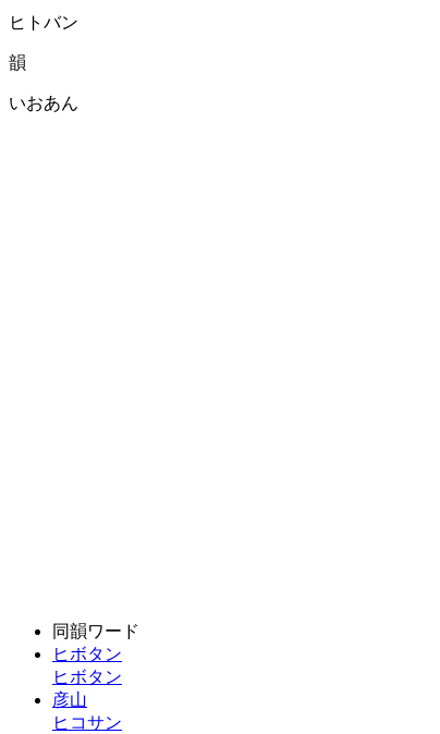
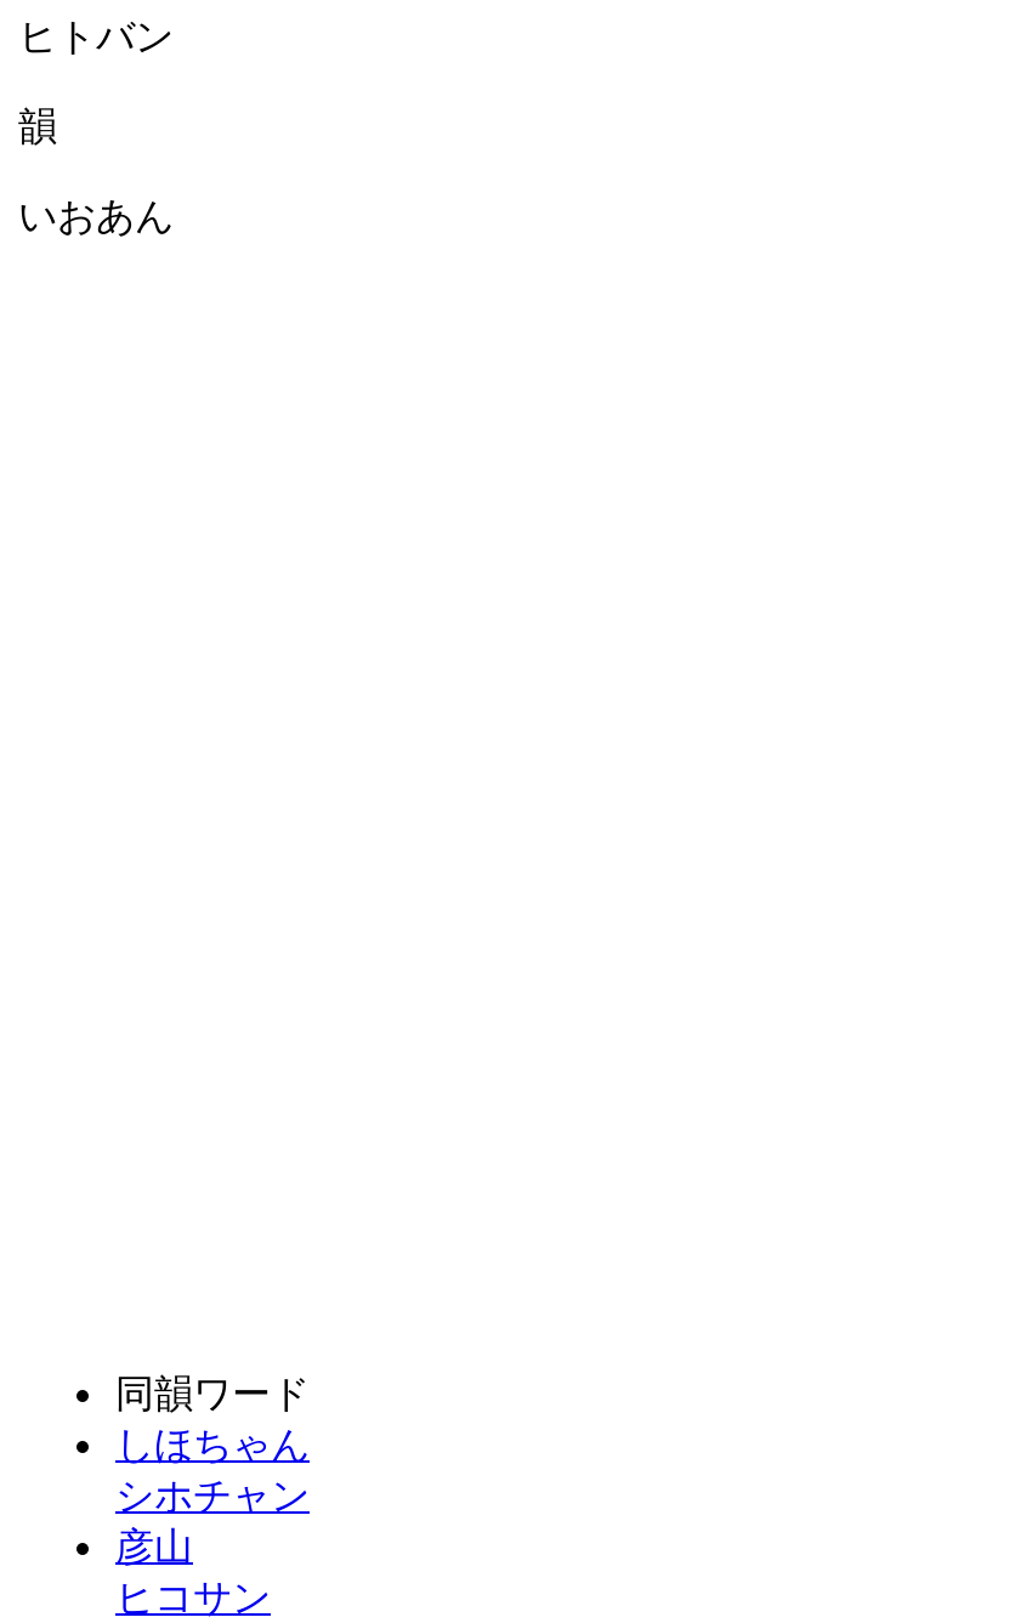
[52,645,122,686] ヒボタン | ヒボタン -> [115,1424,310,1516] しほちゃん | シホチャン

